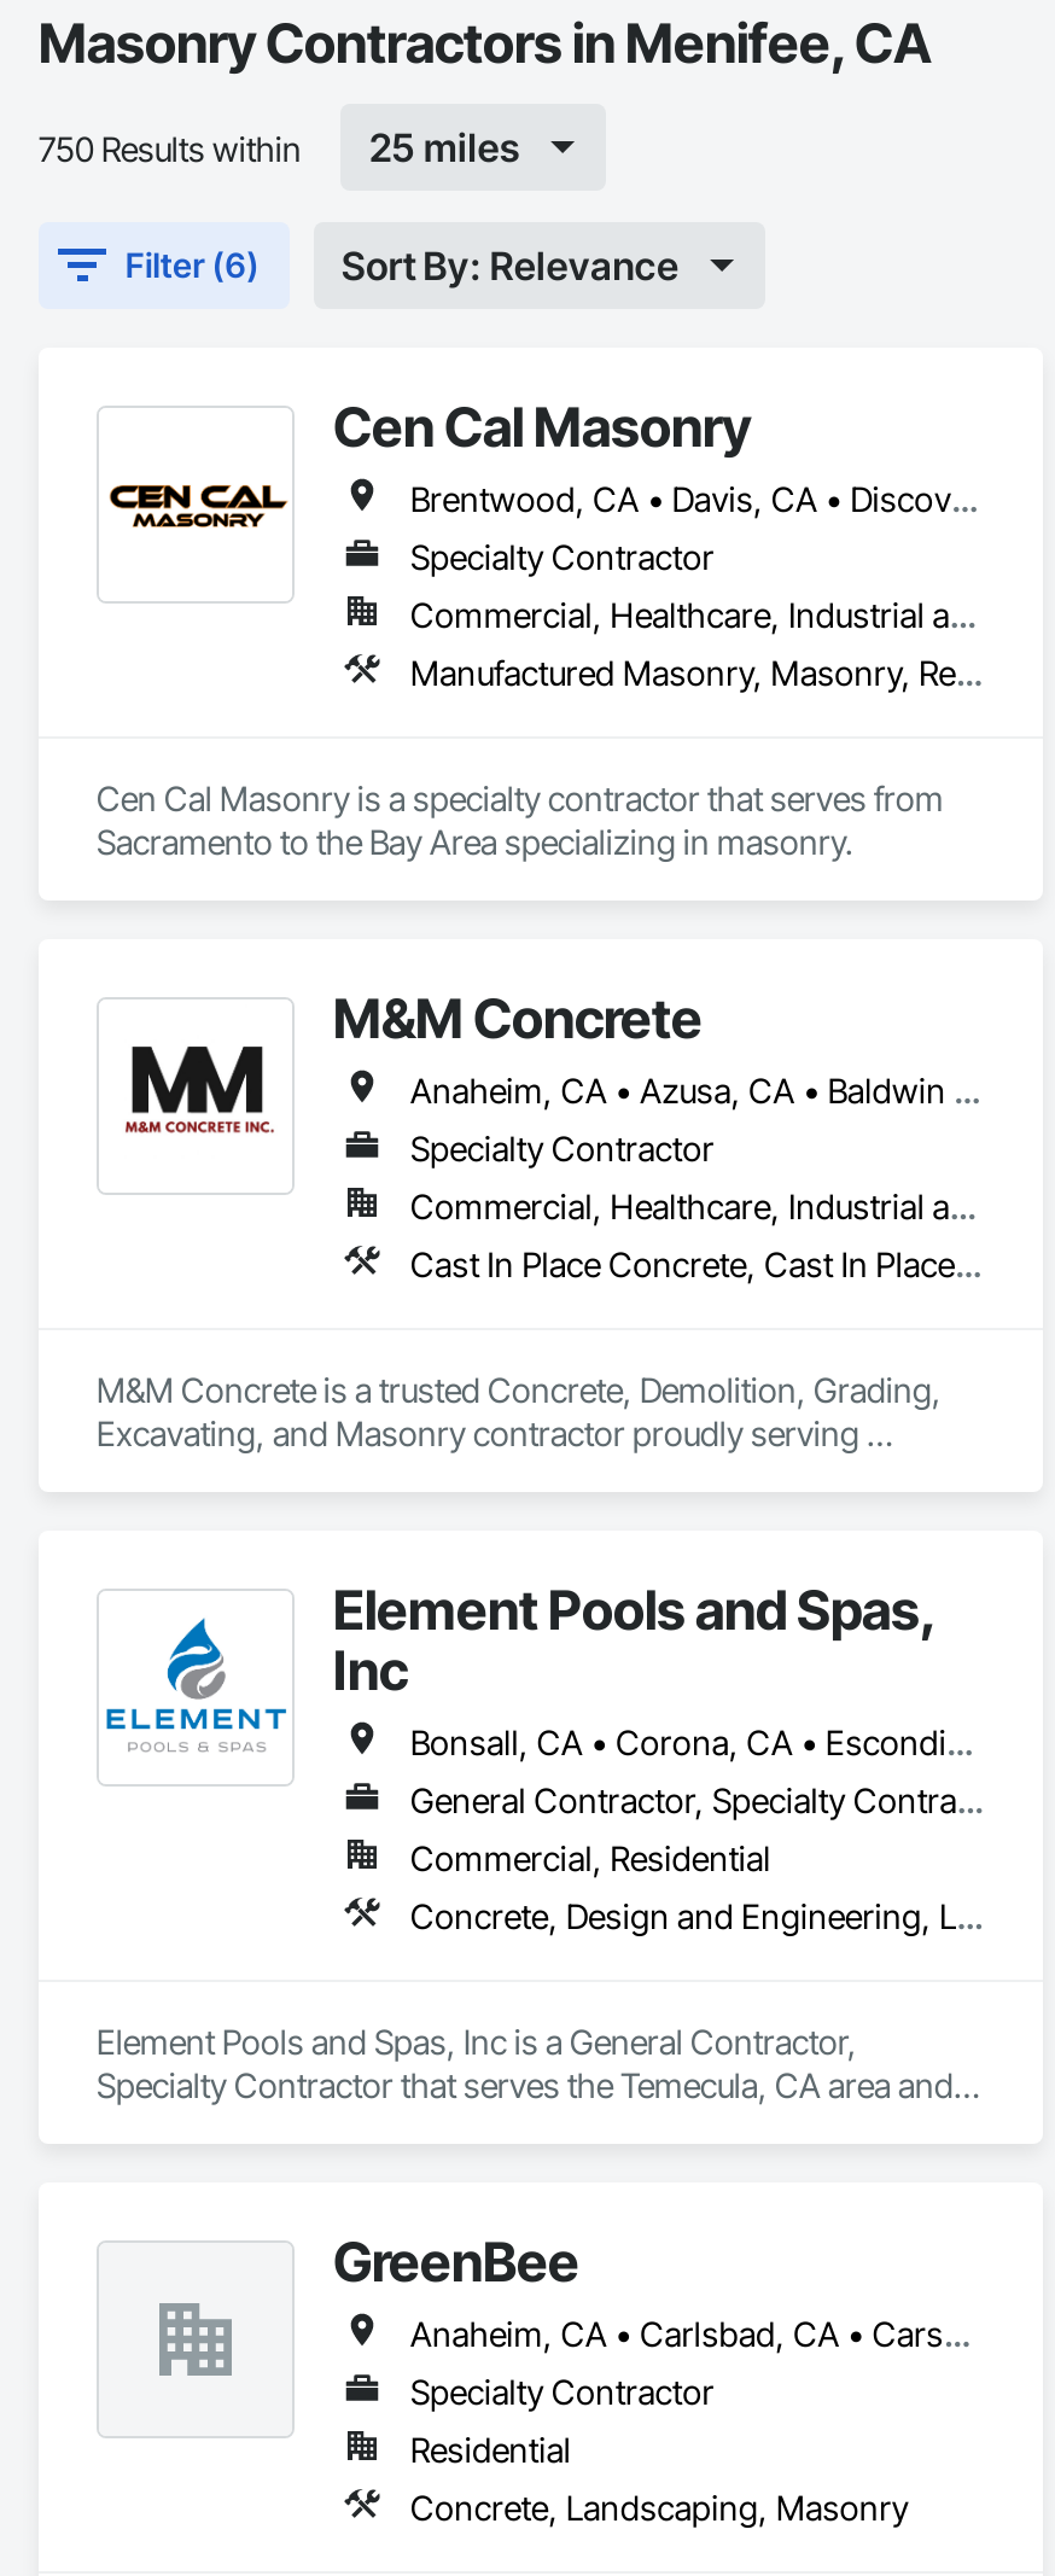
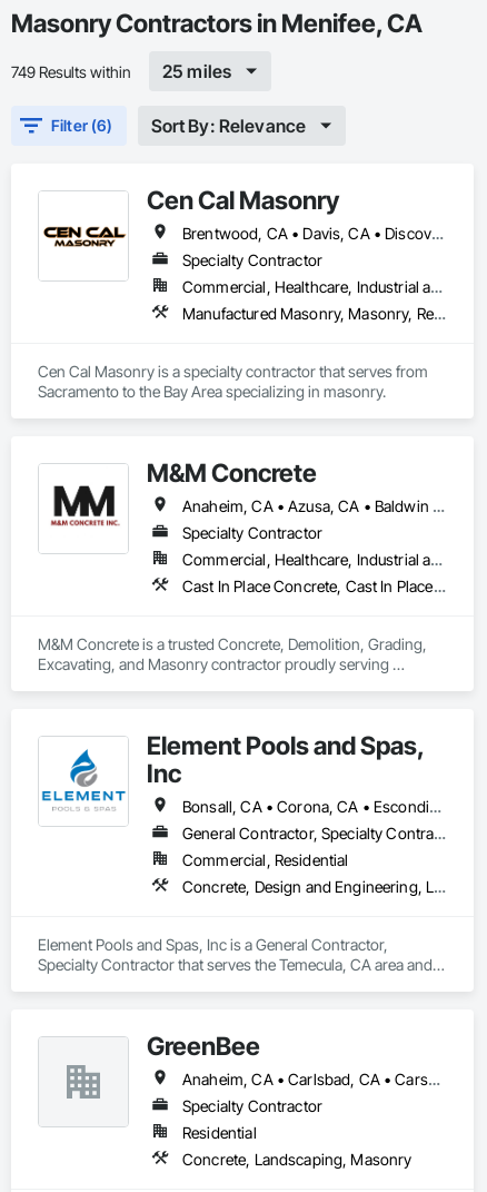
[39,127,302,168] 750 Results within -> [11,62,131,81] 749 Results within

